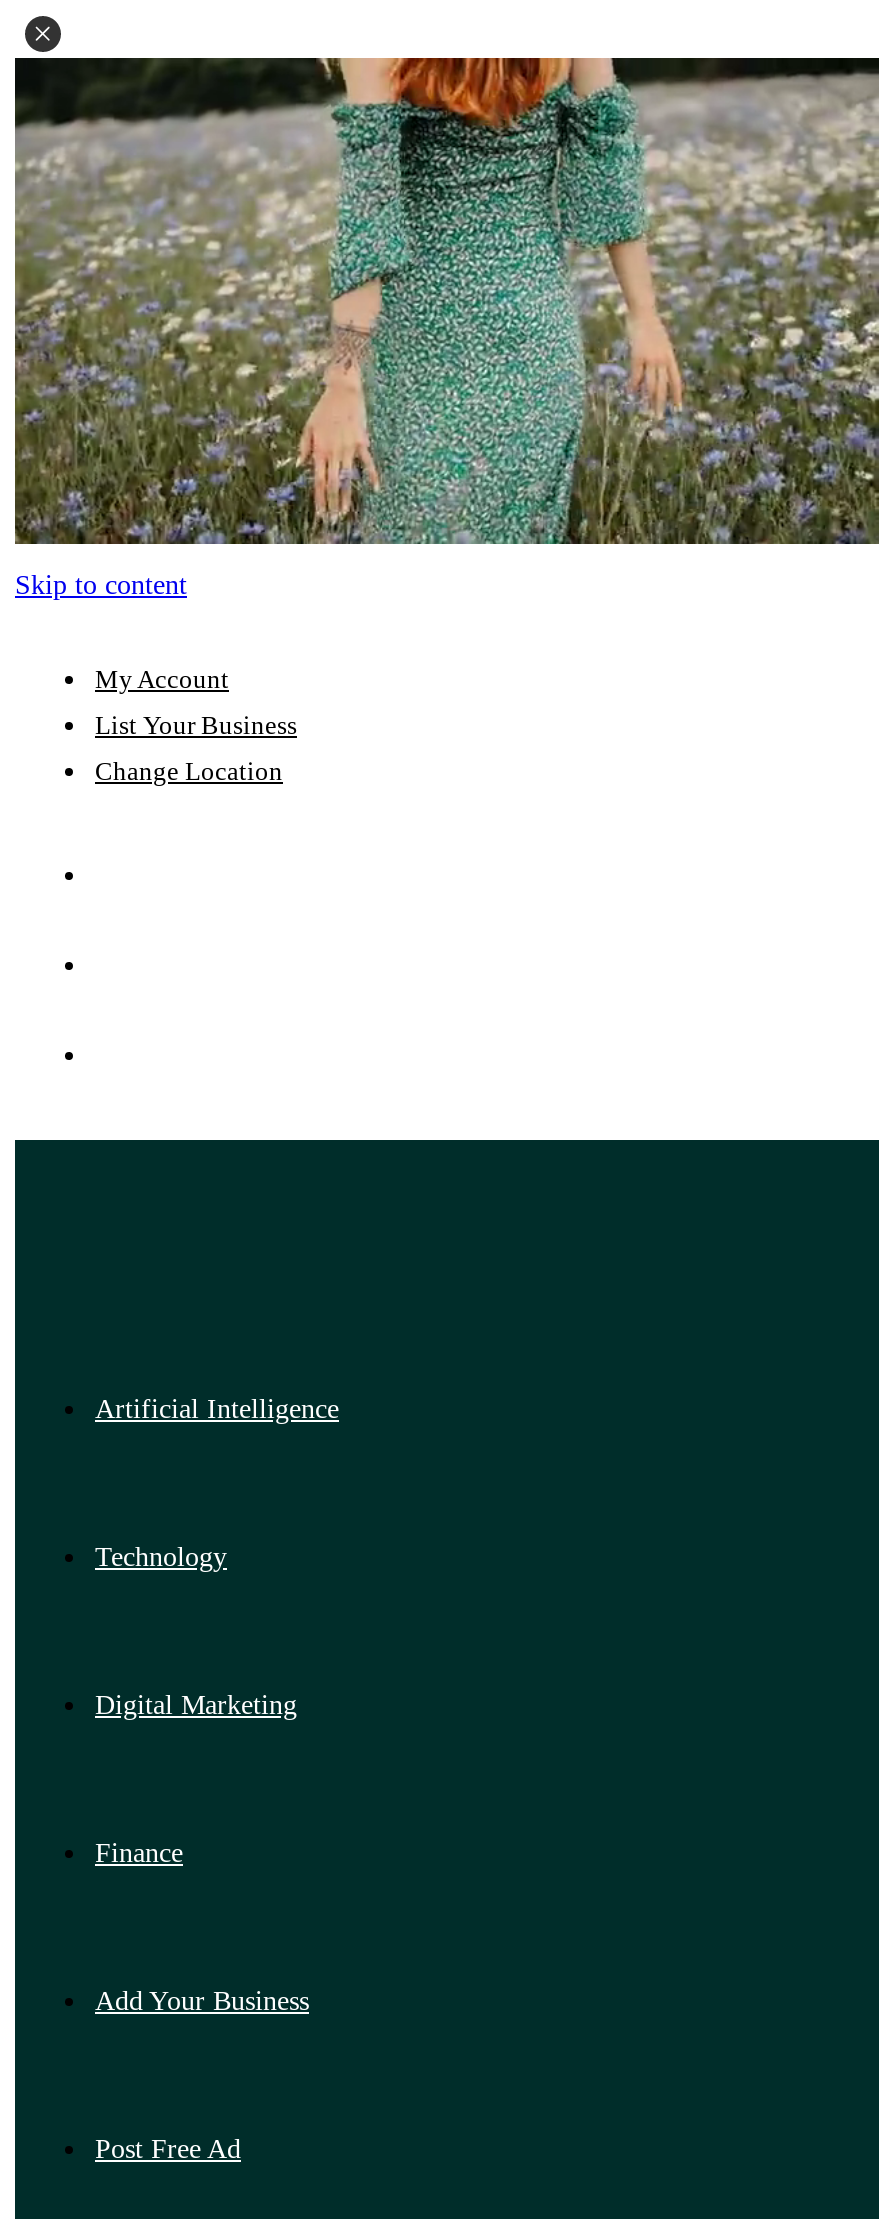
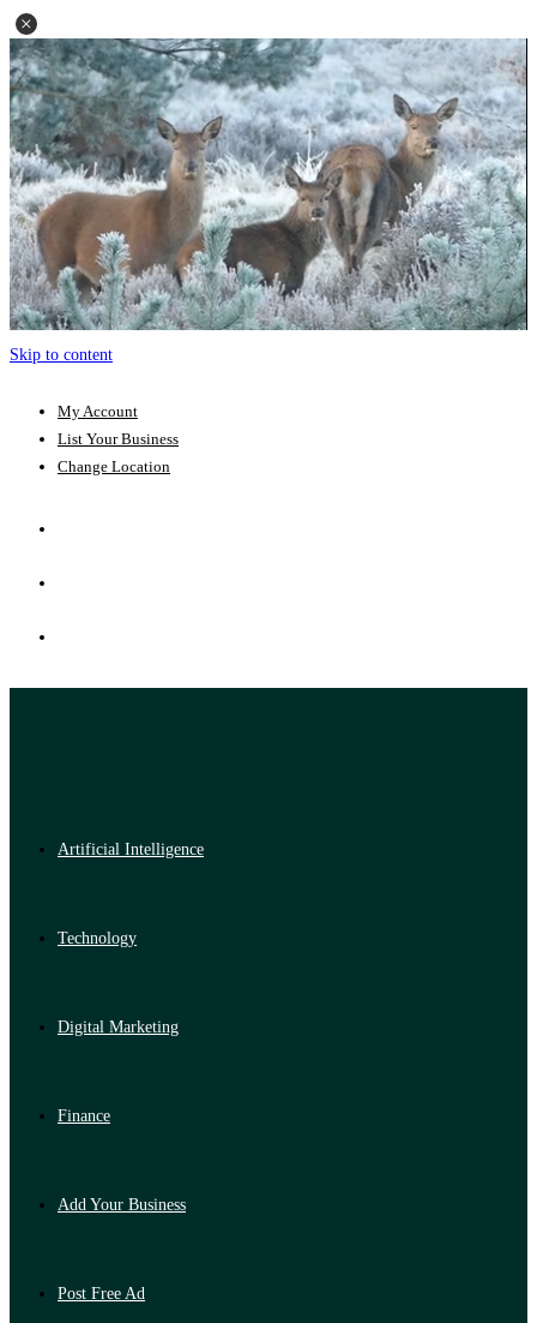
[13,56,881,546] [image] -> [8,37,529,331] [image]

